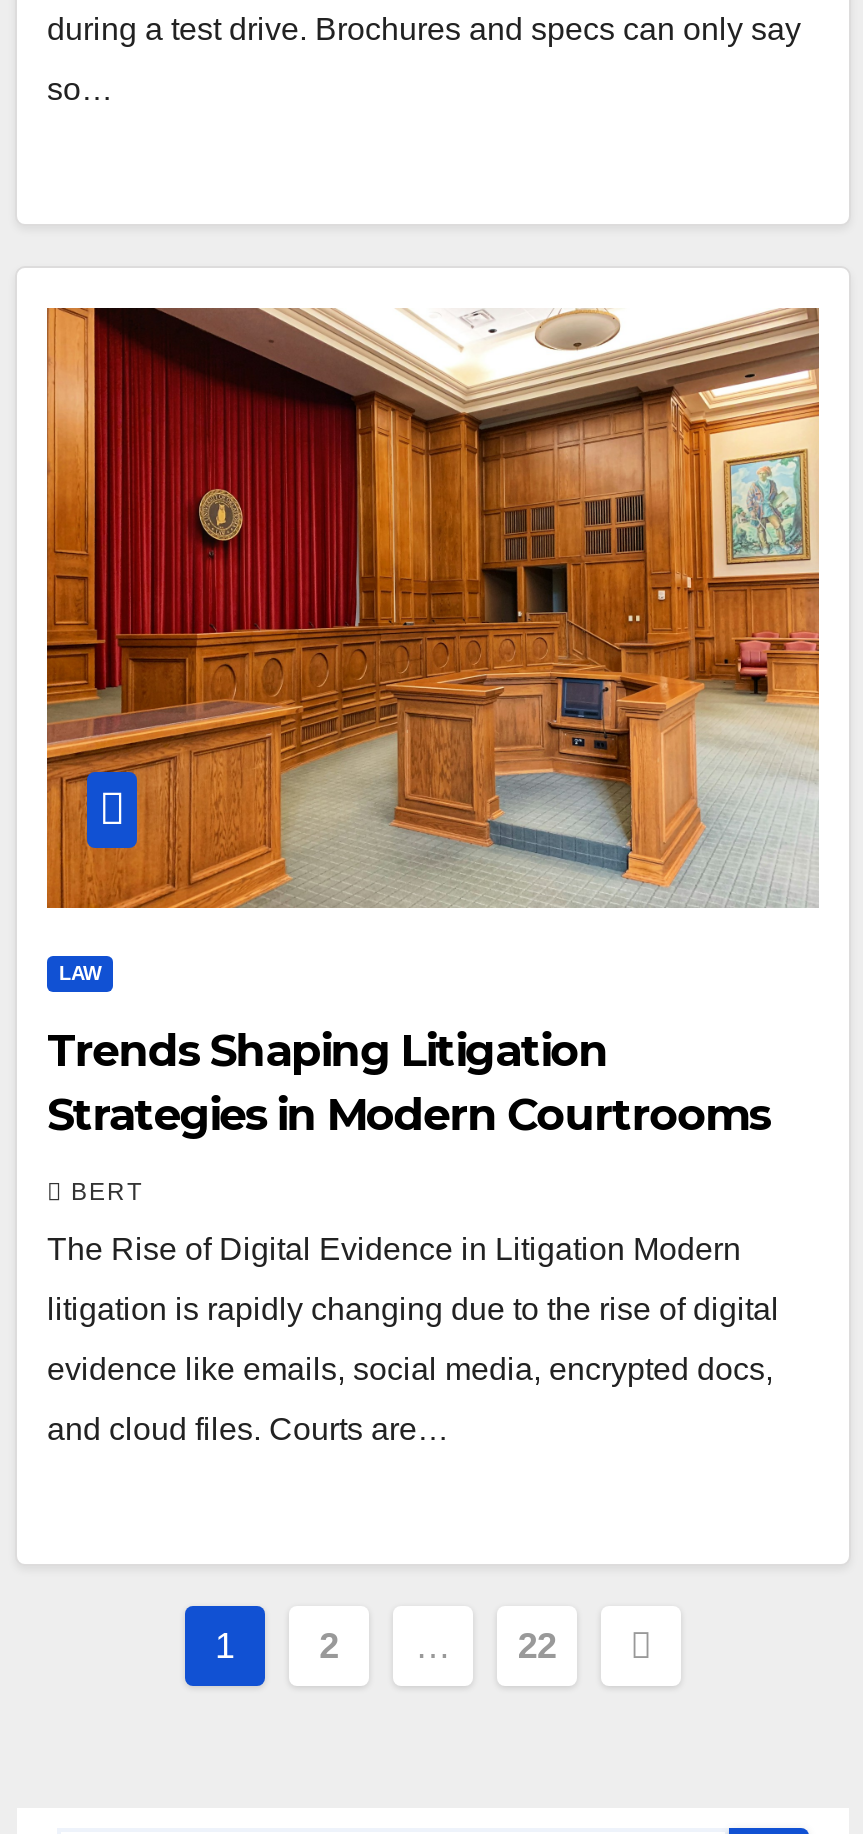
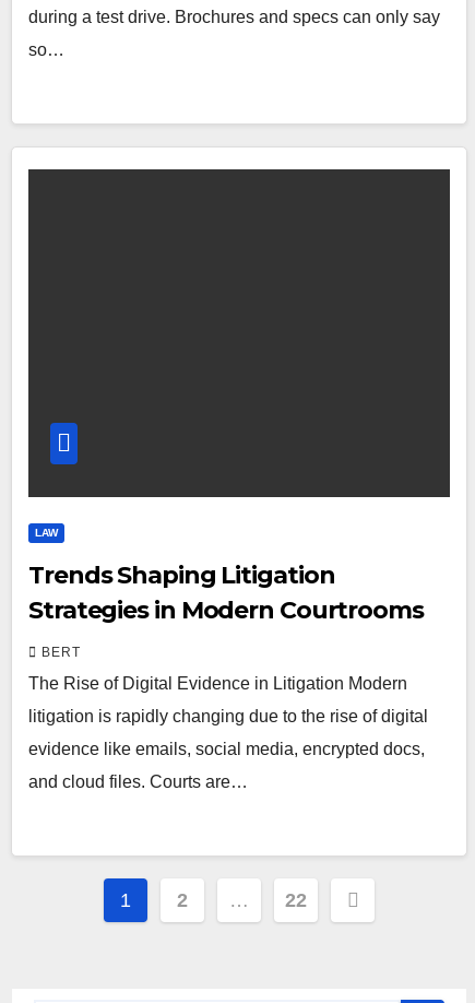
[45,306,821,910] [image] -> none

